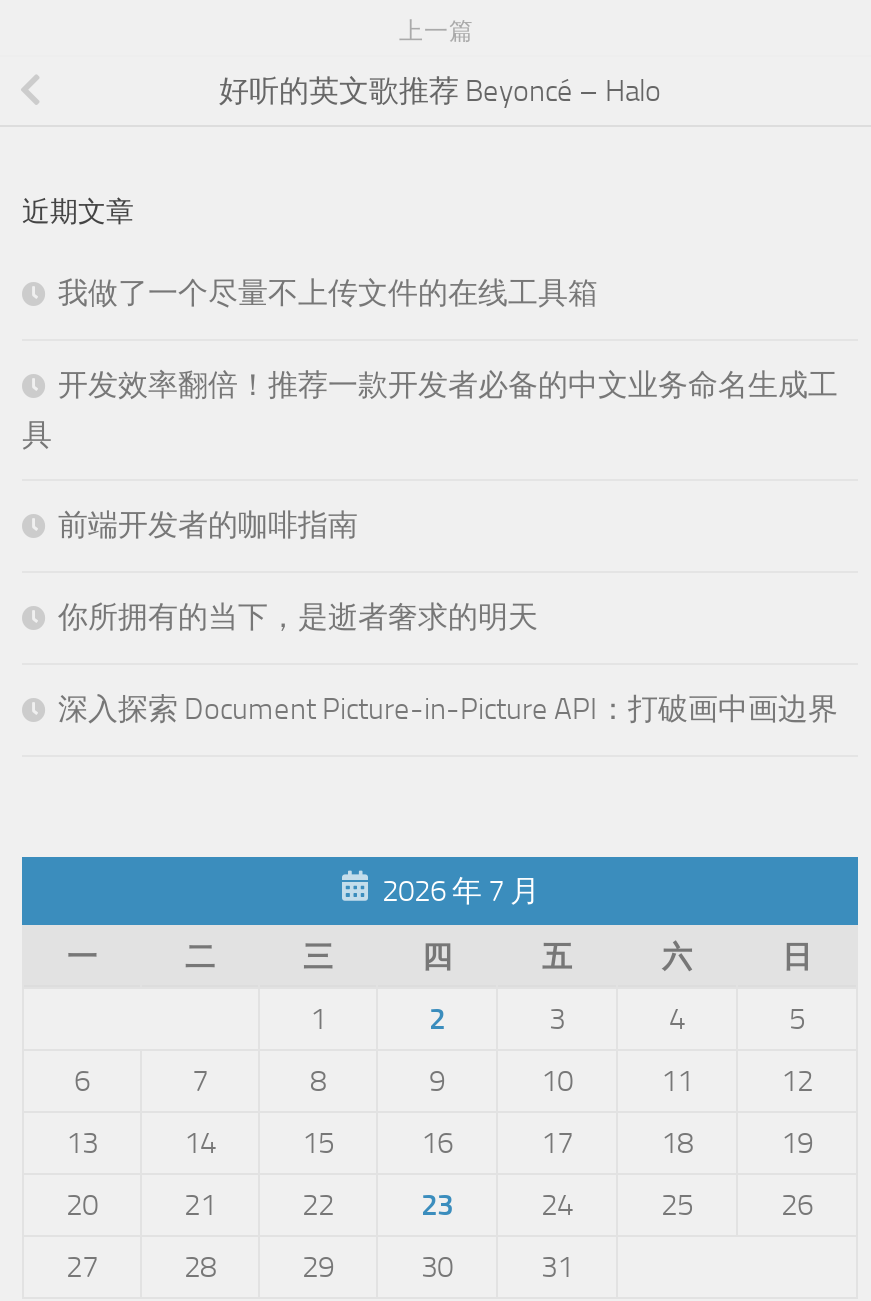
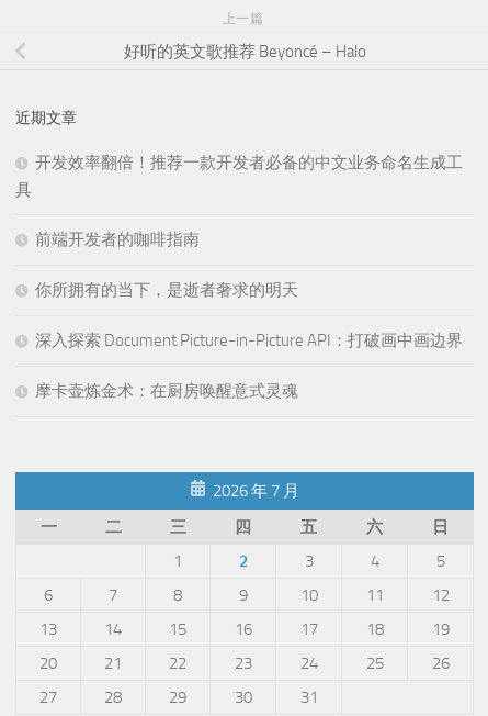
[58,275,598,311] 我做了一个尽量不上传文件的在线工具箱 -> none
moved [58,367,838,727] -> [35,152,463,350]: 开发效率翻倍！推荐一款开发者必备的中文业务命名生成工 | 前端开发者的咖啡指南 | 你所拥有的当下，是逝者奢求的明天 | 深入探索 Document Picture-in-Picture API：打破画中画边界
none -> [35,381,298,401] 摩卡壶炼金术：在厨房唤醒意式灵魂

